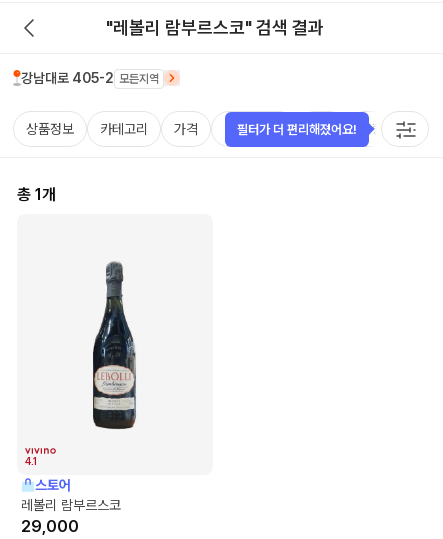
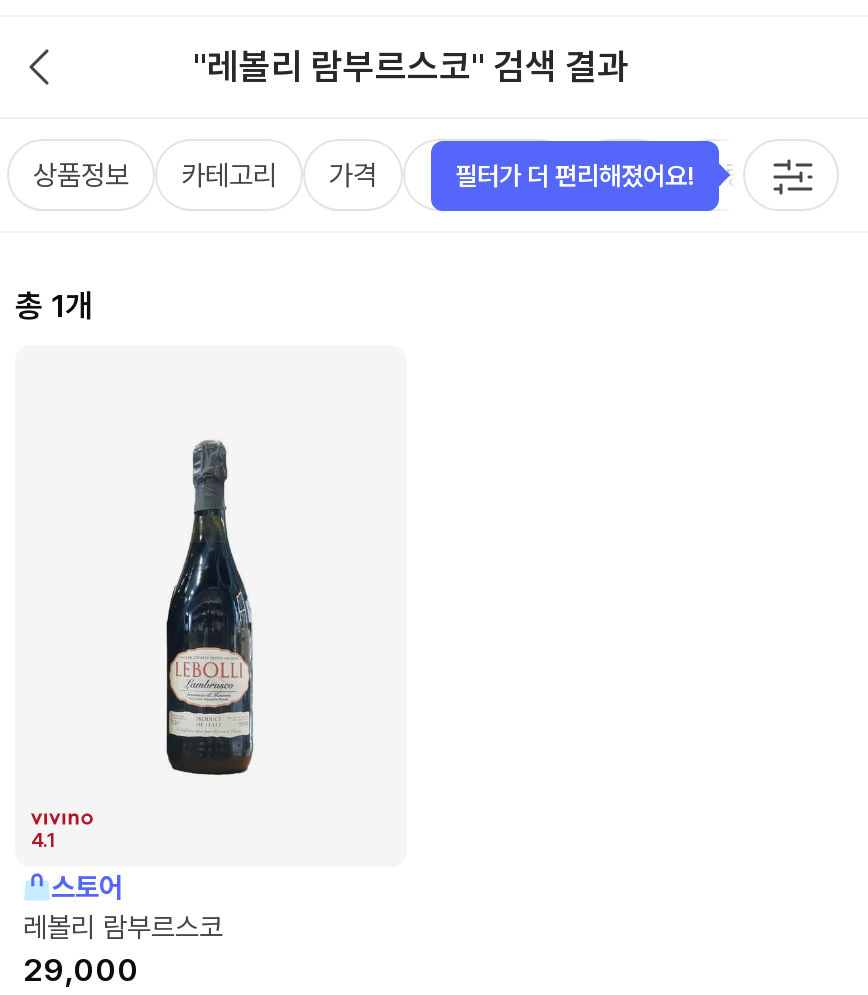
[21,69,159,86] 강남대로 405-2 모든지역 -> none

